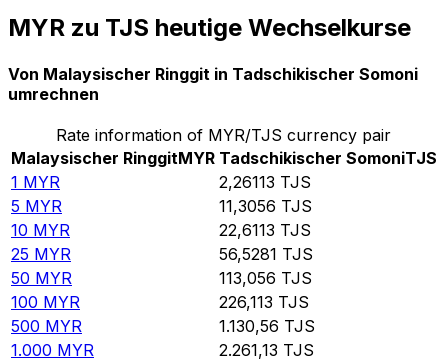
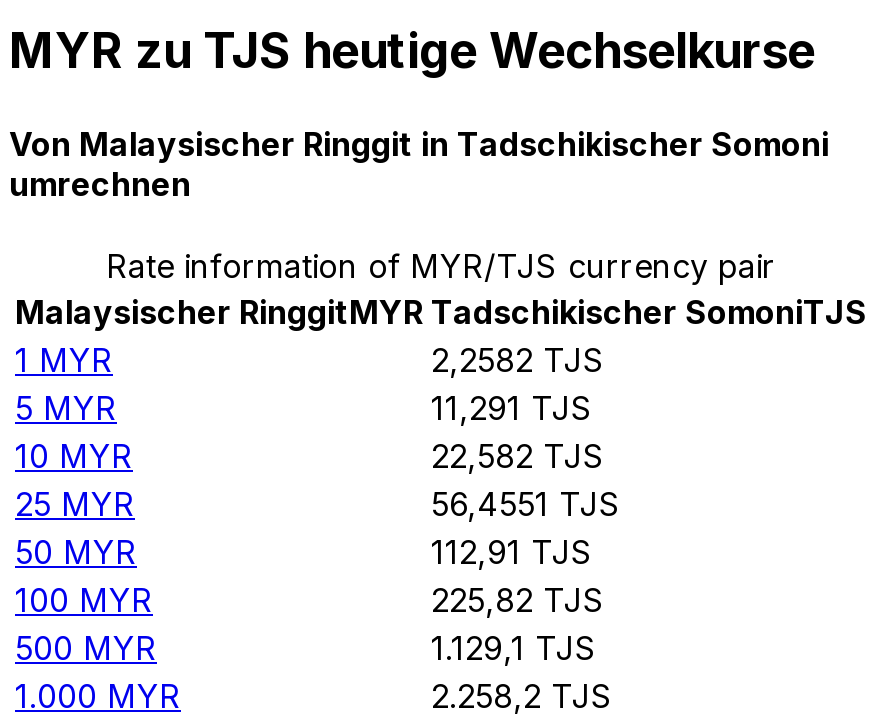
[219,172,311,192] 2,26113 TJS -> [431,340,605,380] 2,2582 TJS
[219,196,312,216] 11,3056 TJS -> [431,388,593,428] 11,291 TJS
[219,220,311,240] 22,6113 TJS -> [431,436,605,476] 22,582 TJS
[219,244,313,264] 56,5281 TJS -> [431,484,621,524] 56,4551 TJS
[219,268,312,288] 113,056 TJS -> [431,532,593,572] 112,91 TJS
[219,292,309,312] 226,113 TJS -> [431,580,605,620] 225,82 TJS
[219,316,315,336] 1.130,56 TJS -> [431,628,597,668] 1.129,1 TJS
[219,340,314,360] 2.261,13 TJS -> [431,676,613,716] 2.258,2 TJS

